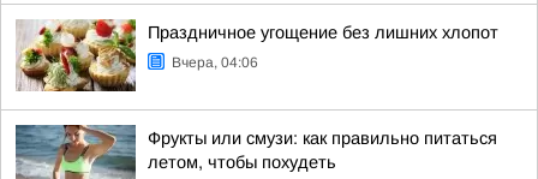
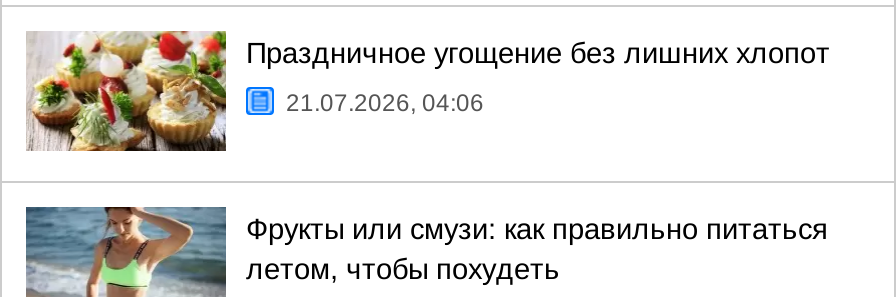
[172,54,258,71] Вчера, 04:06 -> [286,89,484,117] 21.07.2026, 04:06

